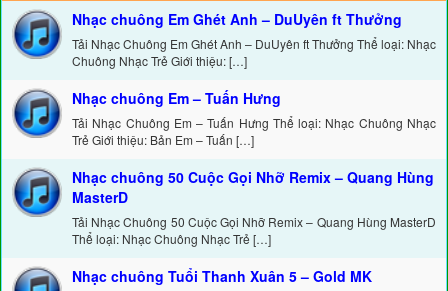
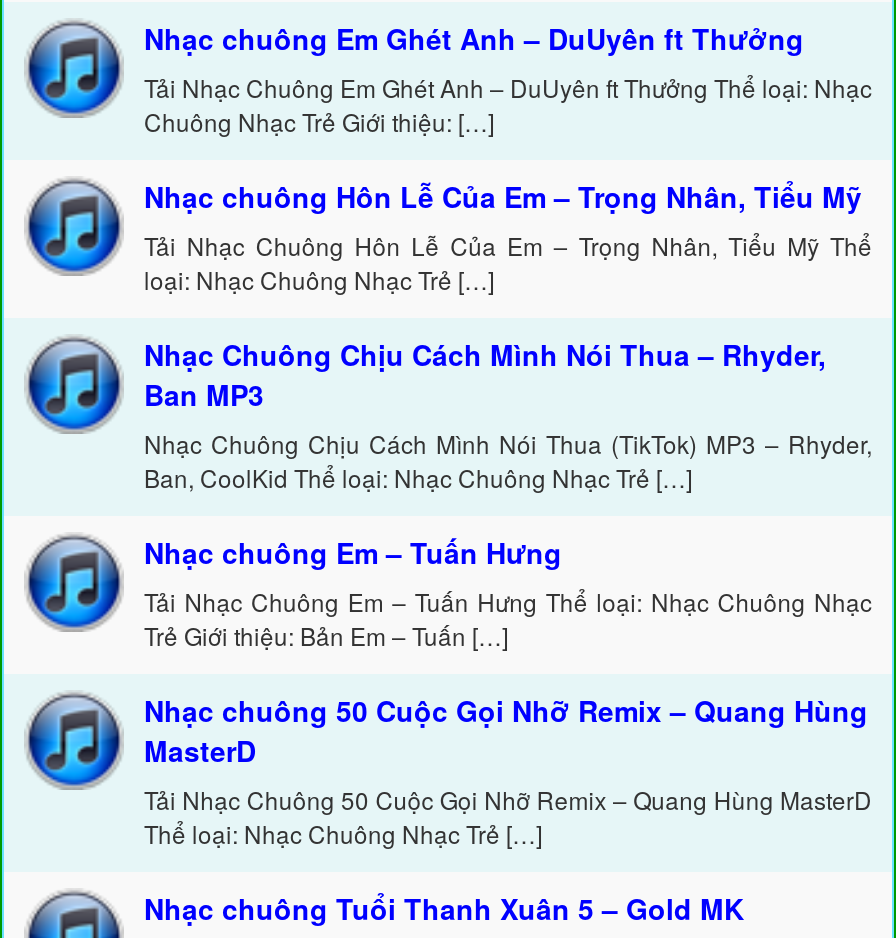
none -> [144,177,872,495] Nhạc chuông Hôn Lễ Của Em – Trọng Nhân, Tiểu Mỹ | Tải Nhạc Chuông Hôn Lễ Của Em – Trọng Nhân, Tiểu Mỹ Thể | loại: Nhạc Chuông Nhạc Trẻ […] | Nhạc Chuông Chịu Cách Mình Nói Thua – Rhyder, | Ban MP3 | Nhạc Chuông Chịu Cách Mình Nói Thua (TikTok) MP3 – Rhyder, | Ban, CoolKid Thể loại: Nhạc Chuông Nhạc Trẻ […]

